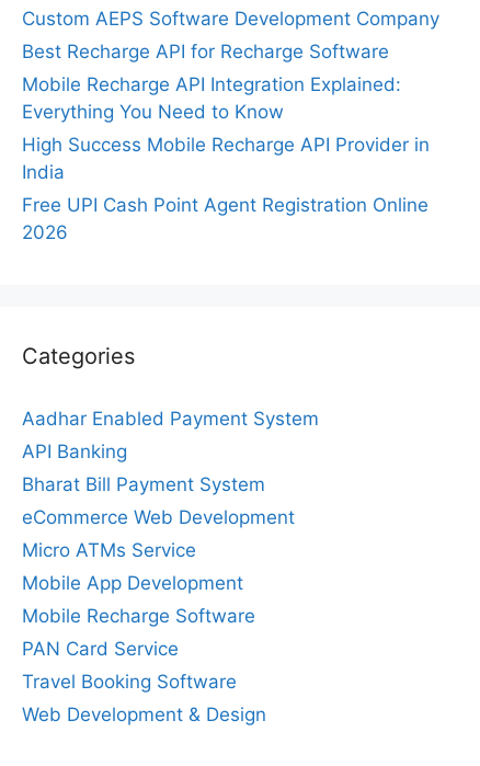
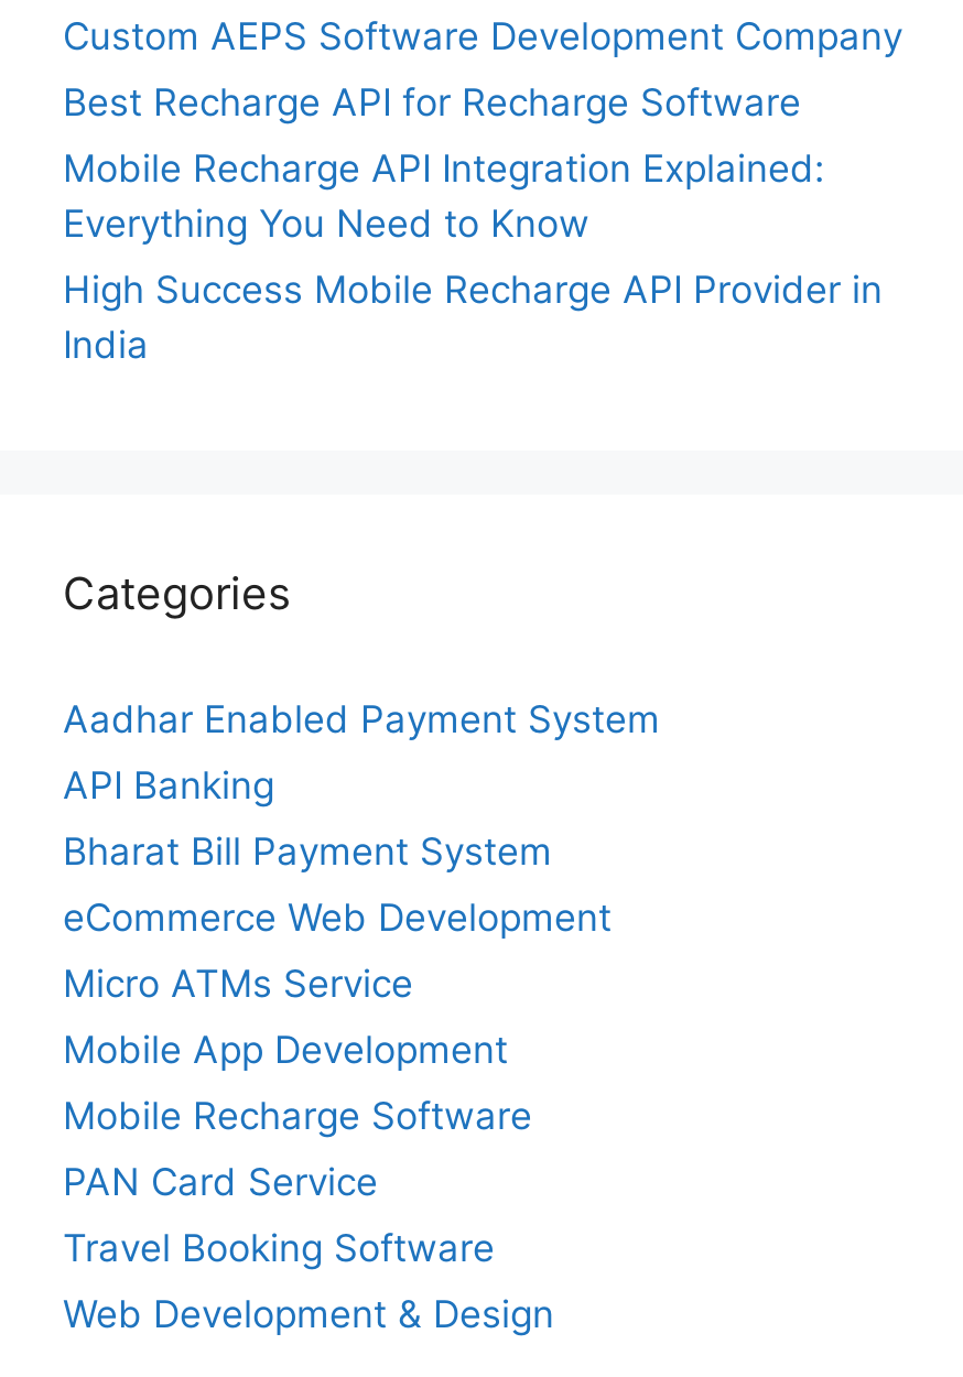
[22,194,428,244] Free UPI Cash Point Agent Registration Online | 2026 -> none

